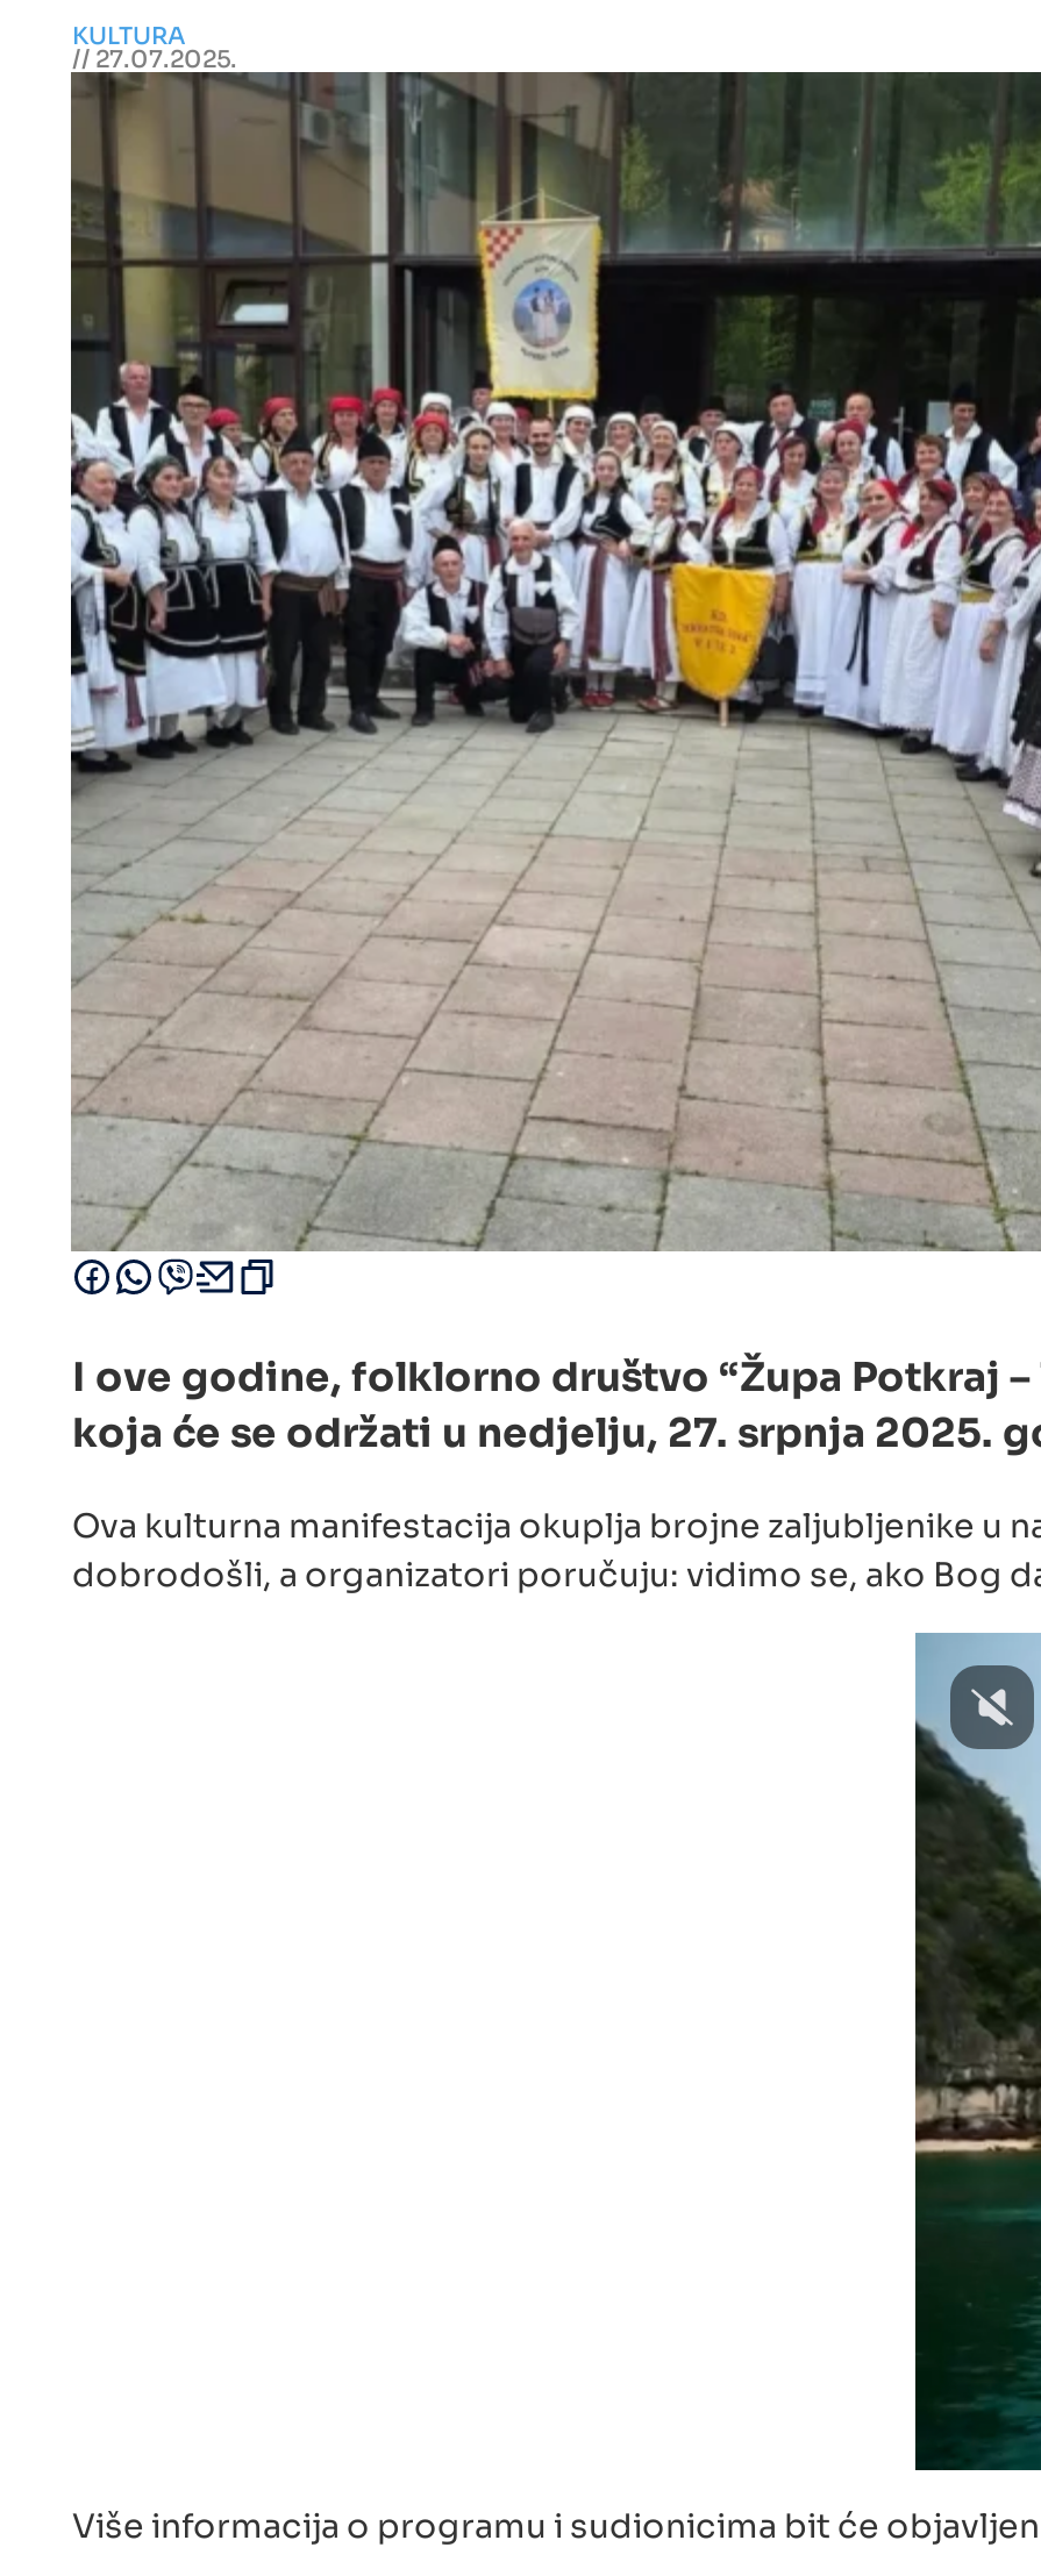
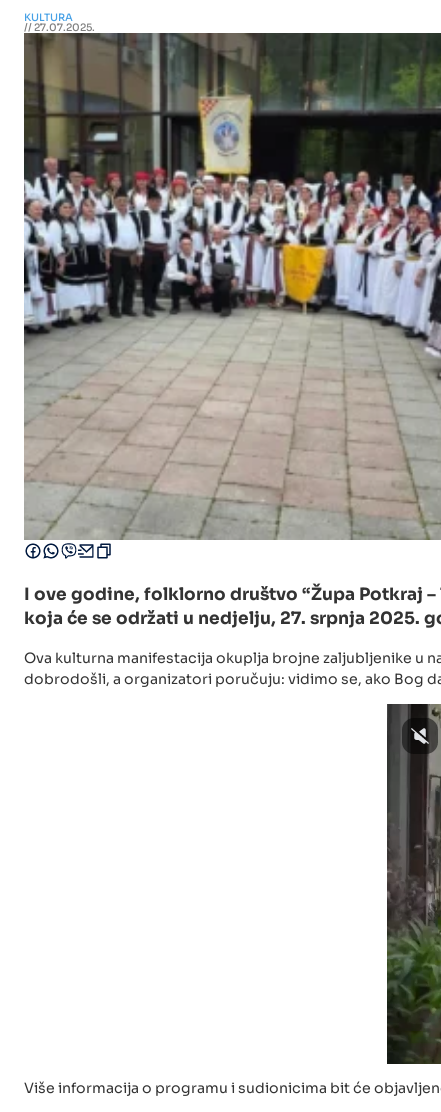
[913,1633,1034,2470] [image] -> [386,703,438,1064] [image]

